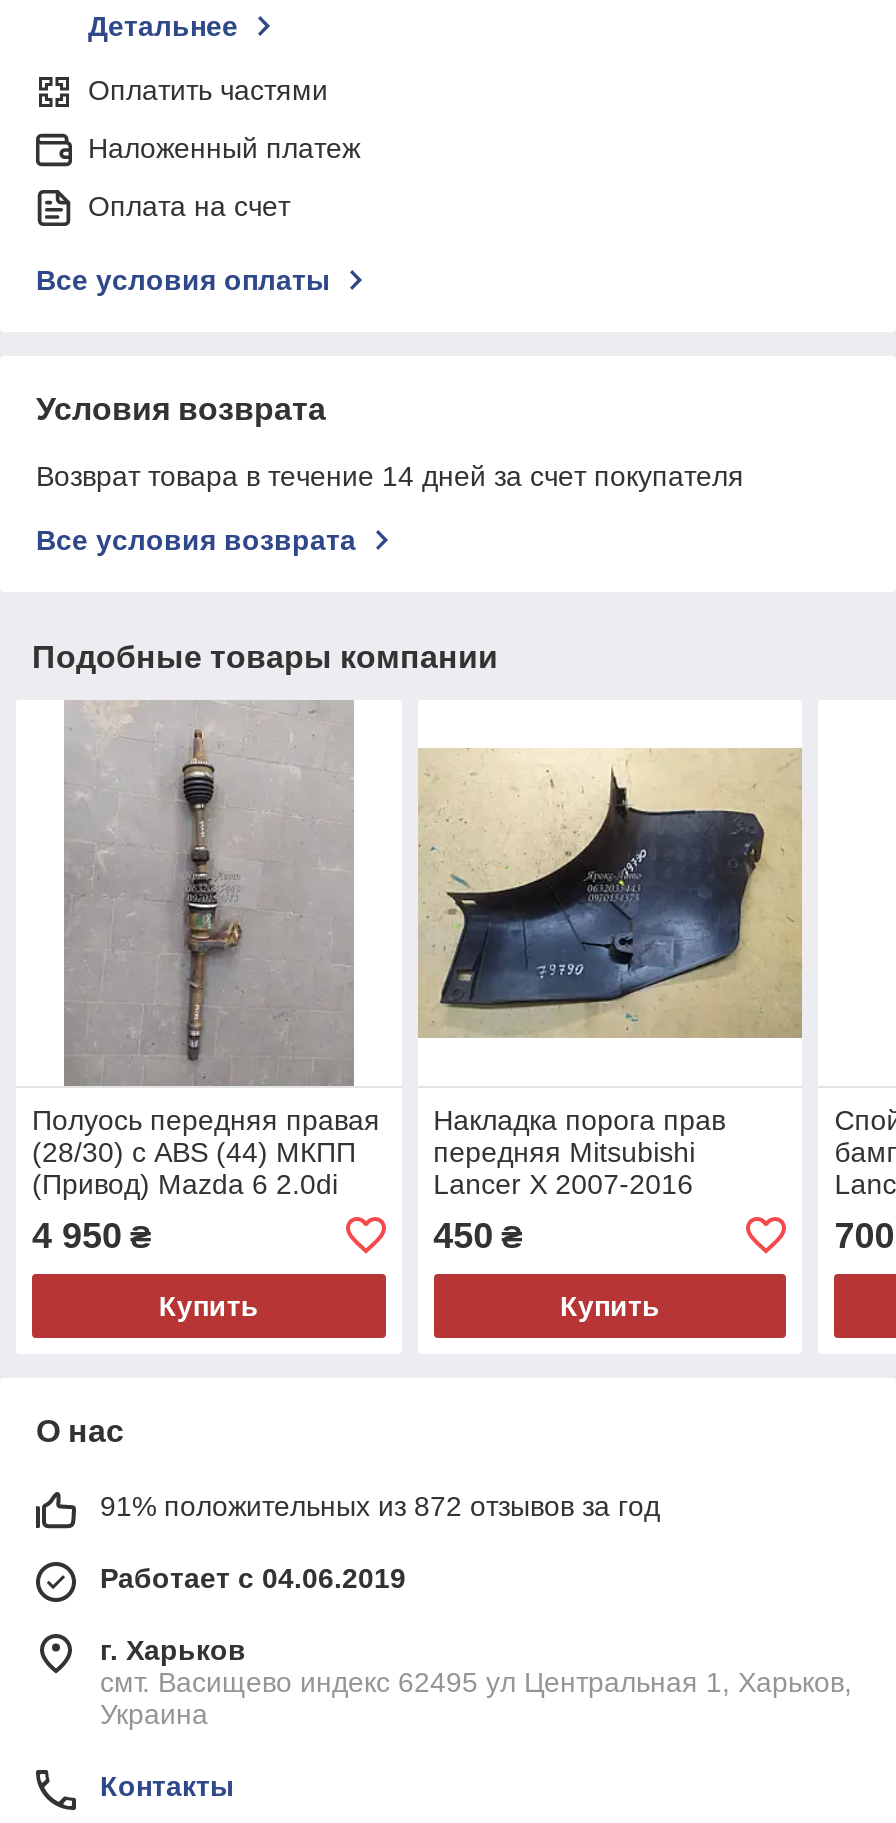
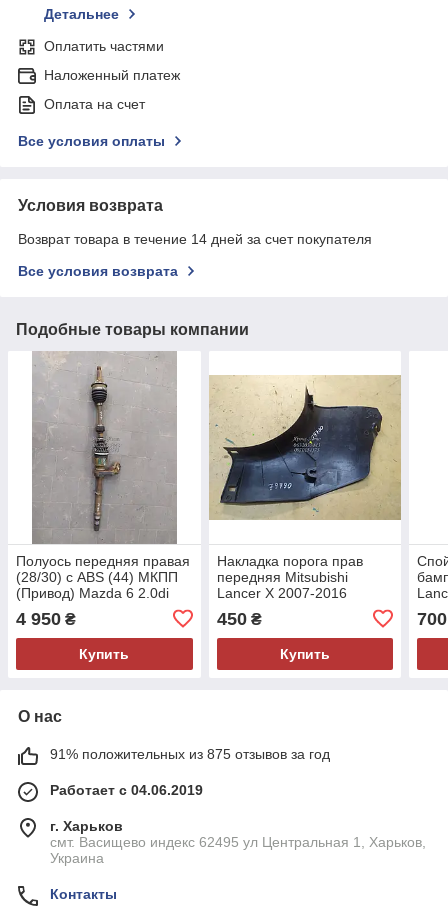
[100,1490,660,1522] 91% положительных из 872 отзывов за год -> [50,746,330,762] 91% положительных из 875 отзывов за год

